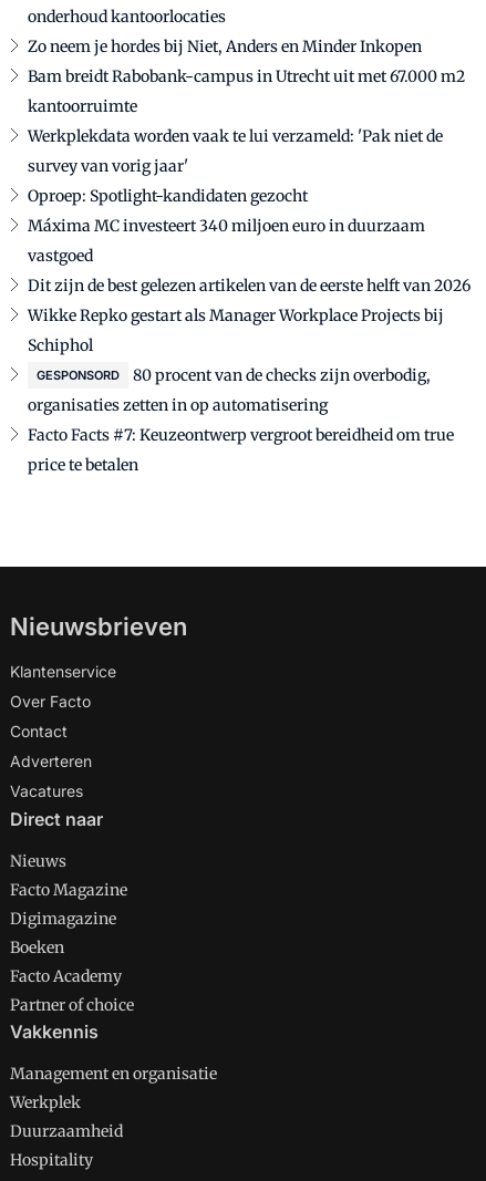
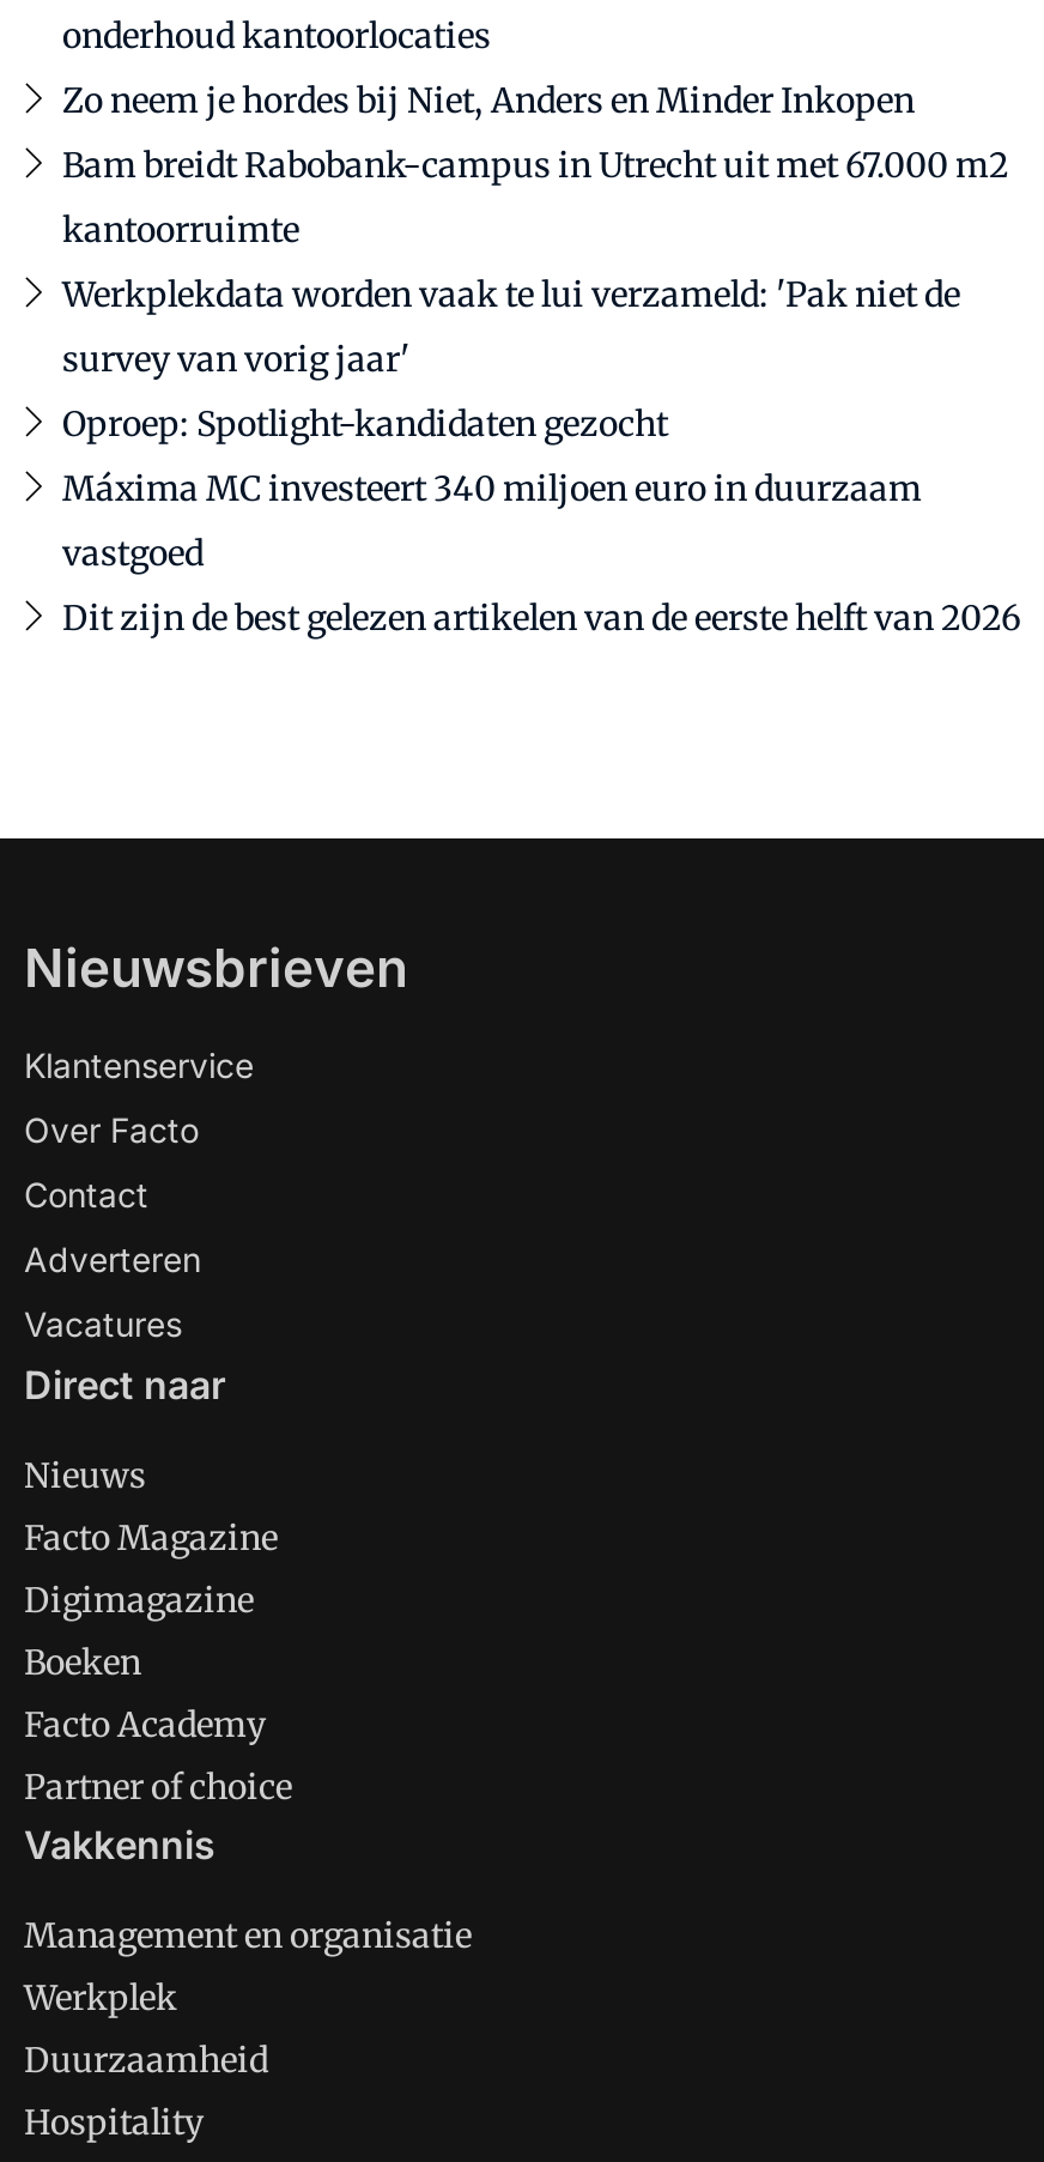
[28,306,454,475] Wikke Repko gestart als Manager Workplace Projects bij | Schiphol | GESPONSORD | 80 procent van de checks zijn overbodig, | organisaties zetten in op automatisering | Facto Facts #7: Keuzeontwerp vergroot bereidheid om true | price te betalen -> none

